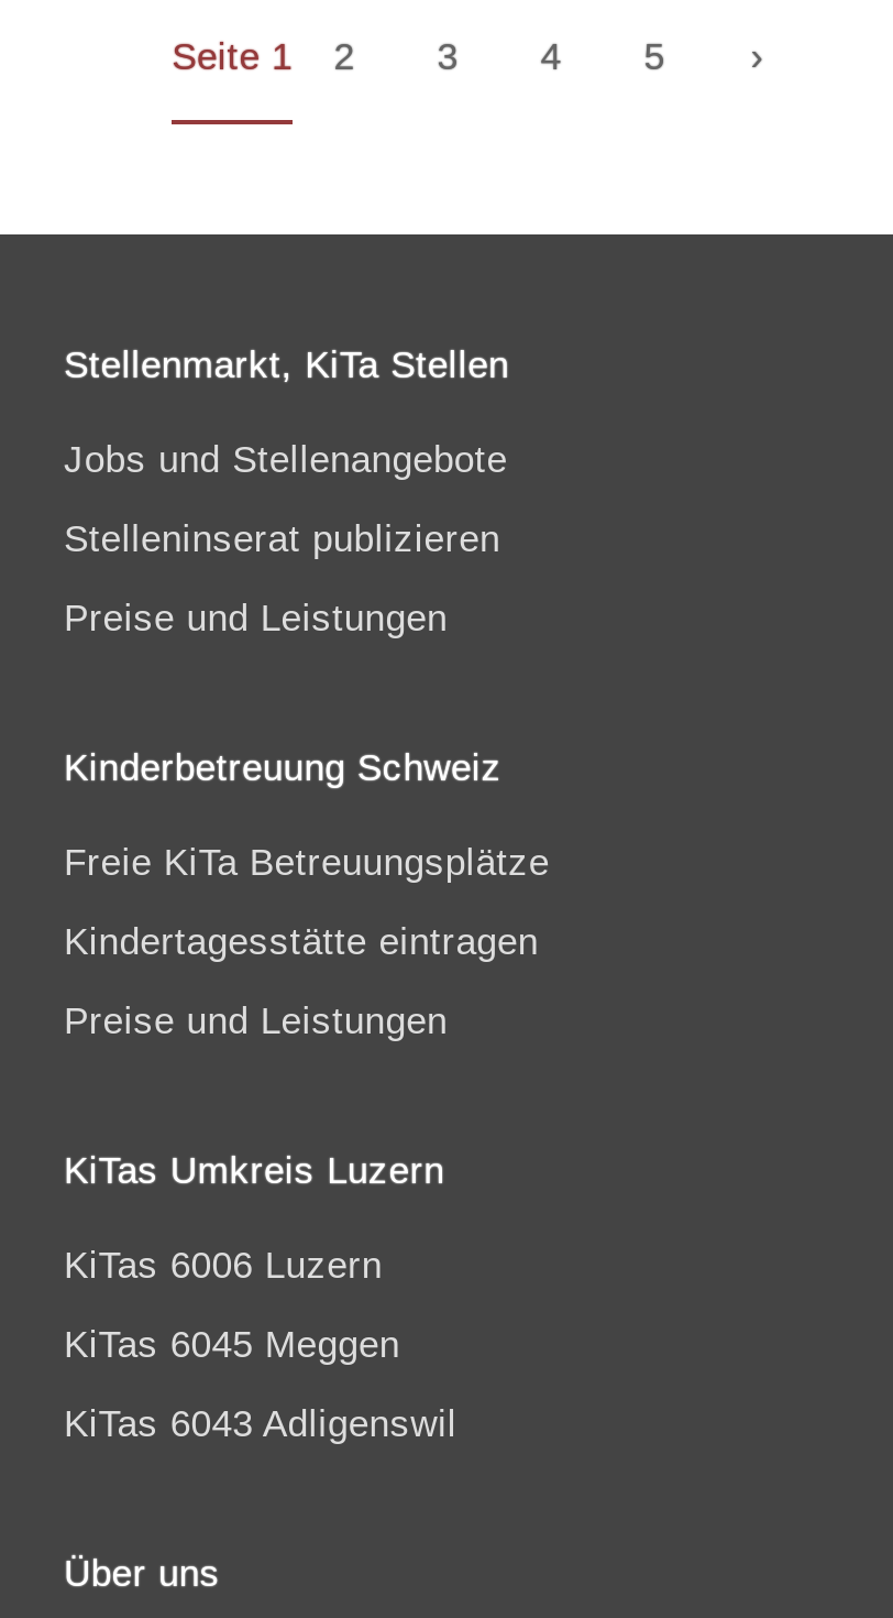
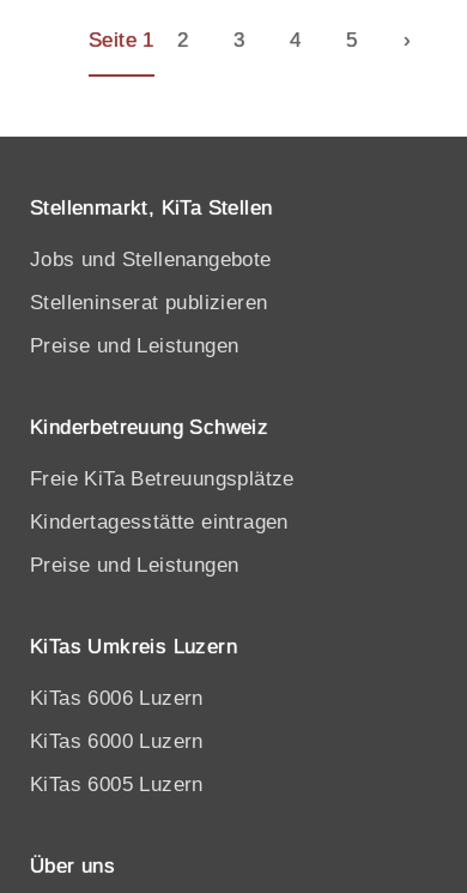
[64,1324,400,1366] KiTas 6045 Meggen -> [30,730,203,753] KiTas 6000 Luzern
[64,1403,457,1445] KiTas 6043 Adligenswil -> [30,773,203,796] KiTas 6005 Luzern

